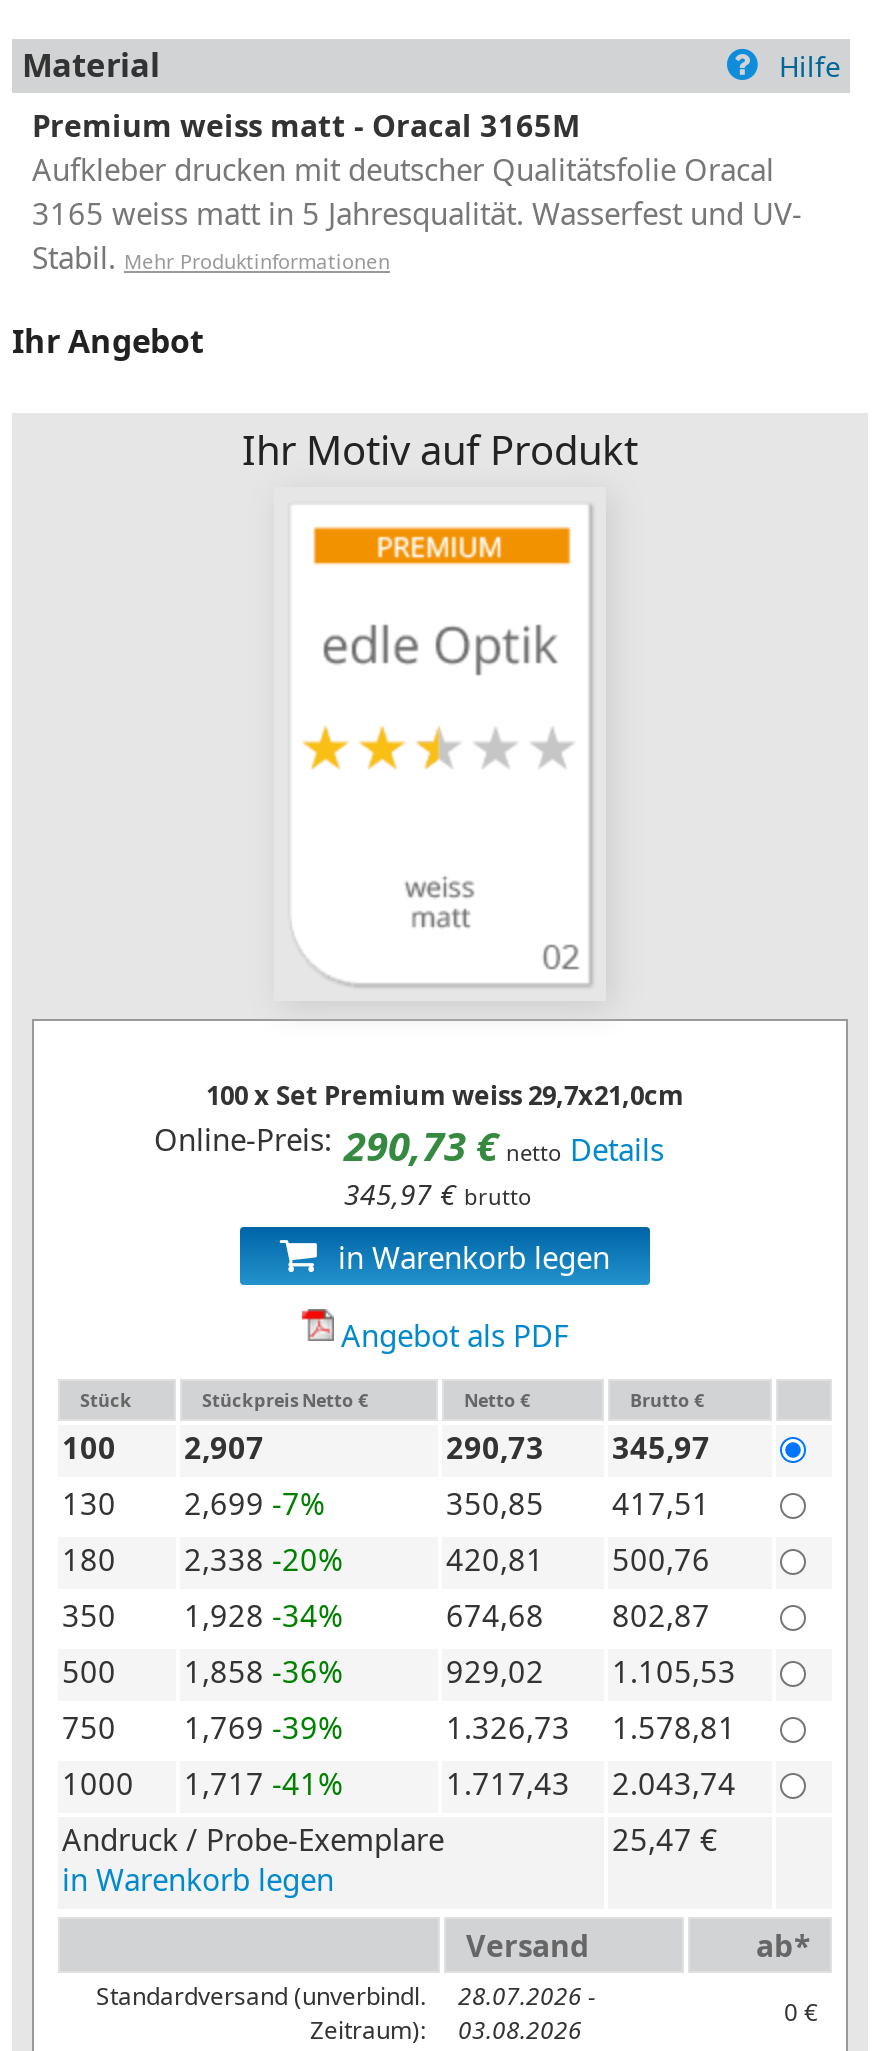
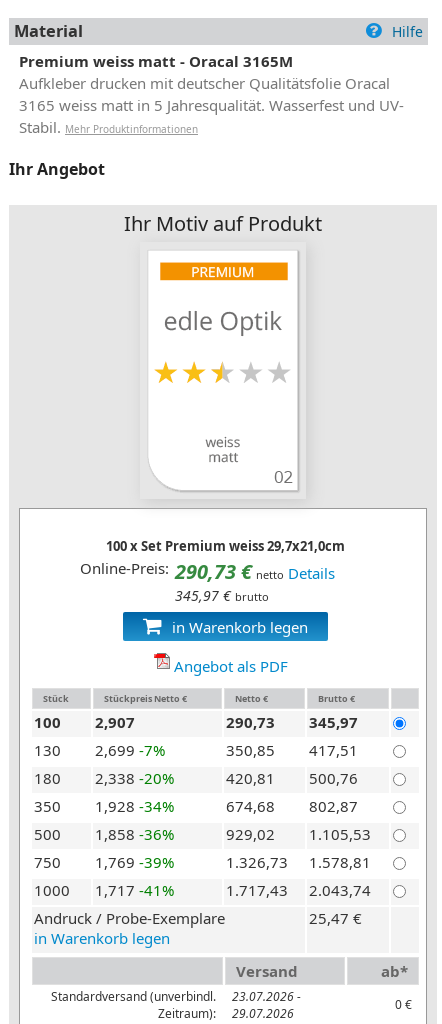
[96,1979,596,2013] Standardversand (unverbindl. 28.07.2026 - -> [51,988,301,1005] Standardversand (unverbindl. 23.07.2026 -
[310,2013,582,2047] Zeitraum): 03.08.2026 -> [158,1005,294,1022] Zeitraum): 29.07.2026

